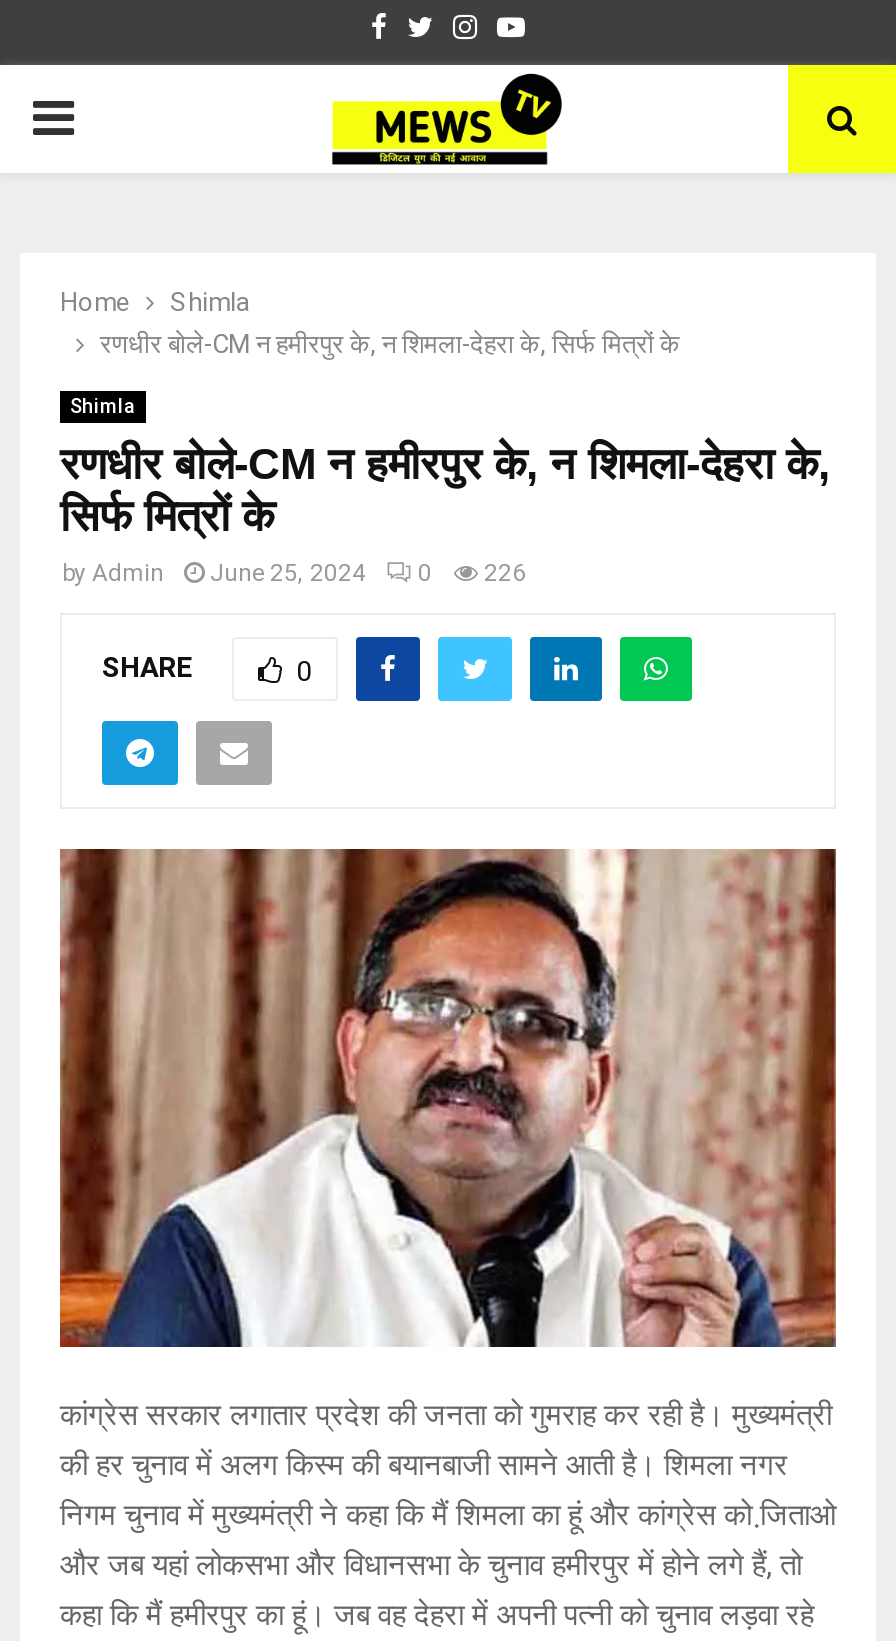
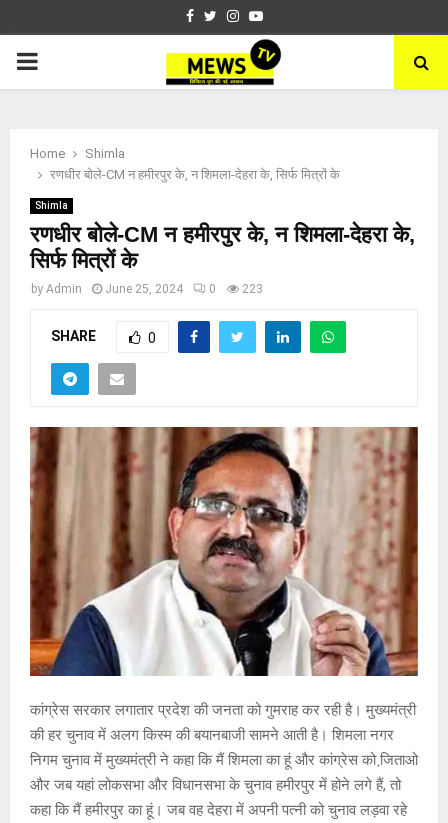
[62,559,526,587] by Admin June 25, 2024 0 226 -> [31,282,263,296] by Admin June 25, 2024 0 223

